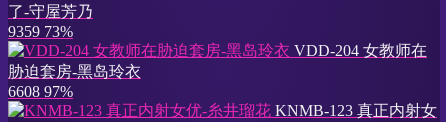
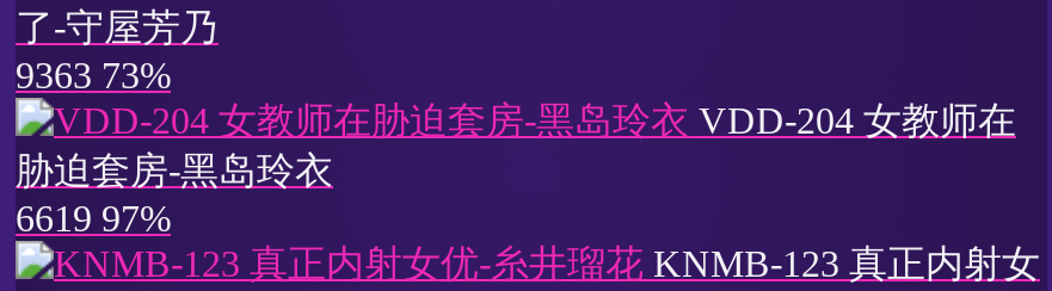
[8,23,73,40] 9359 73% -> [16,54,171,95] 9363 73%
[8,83,73,100] 6608 97% -> [16,197,171,238] 6619 97%

